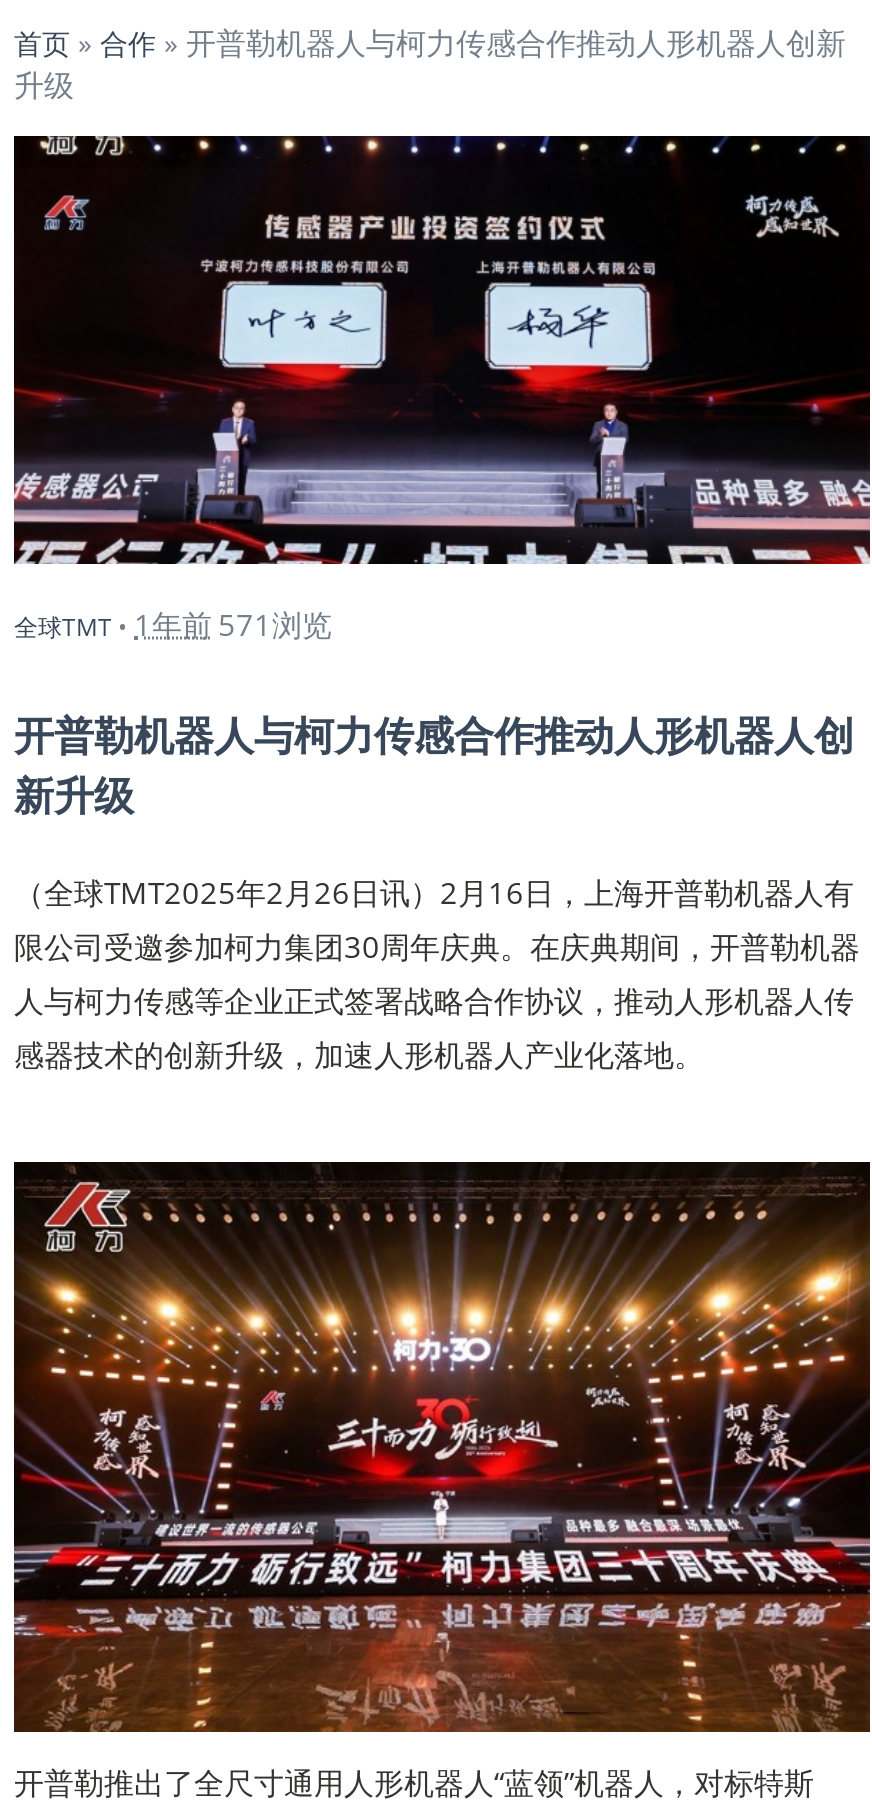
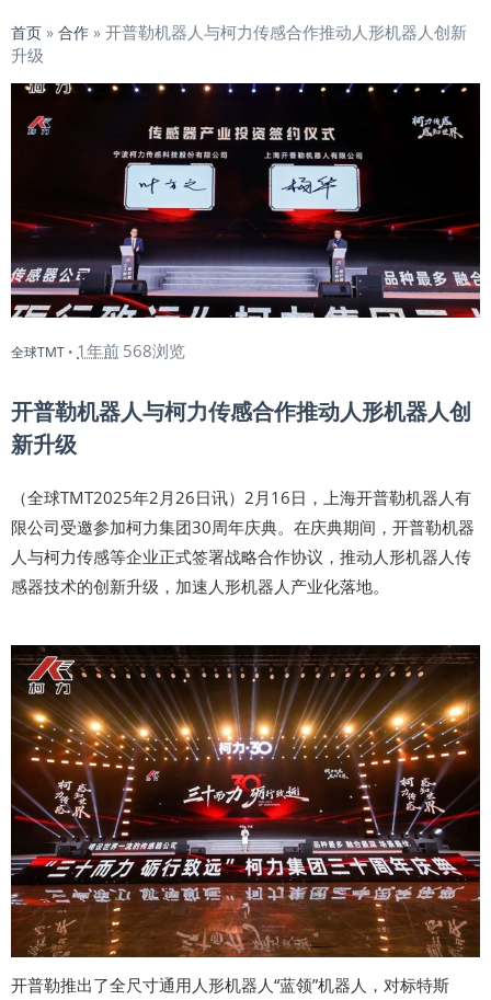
[14,604,332,644] 全球TMT • 1年前 571浏览 -> [11,340,185,361] 全球TMT • 1年前 568浏览

